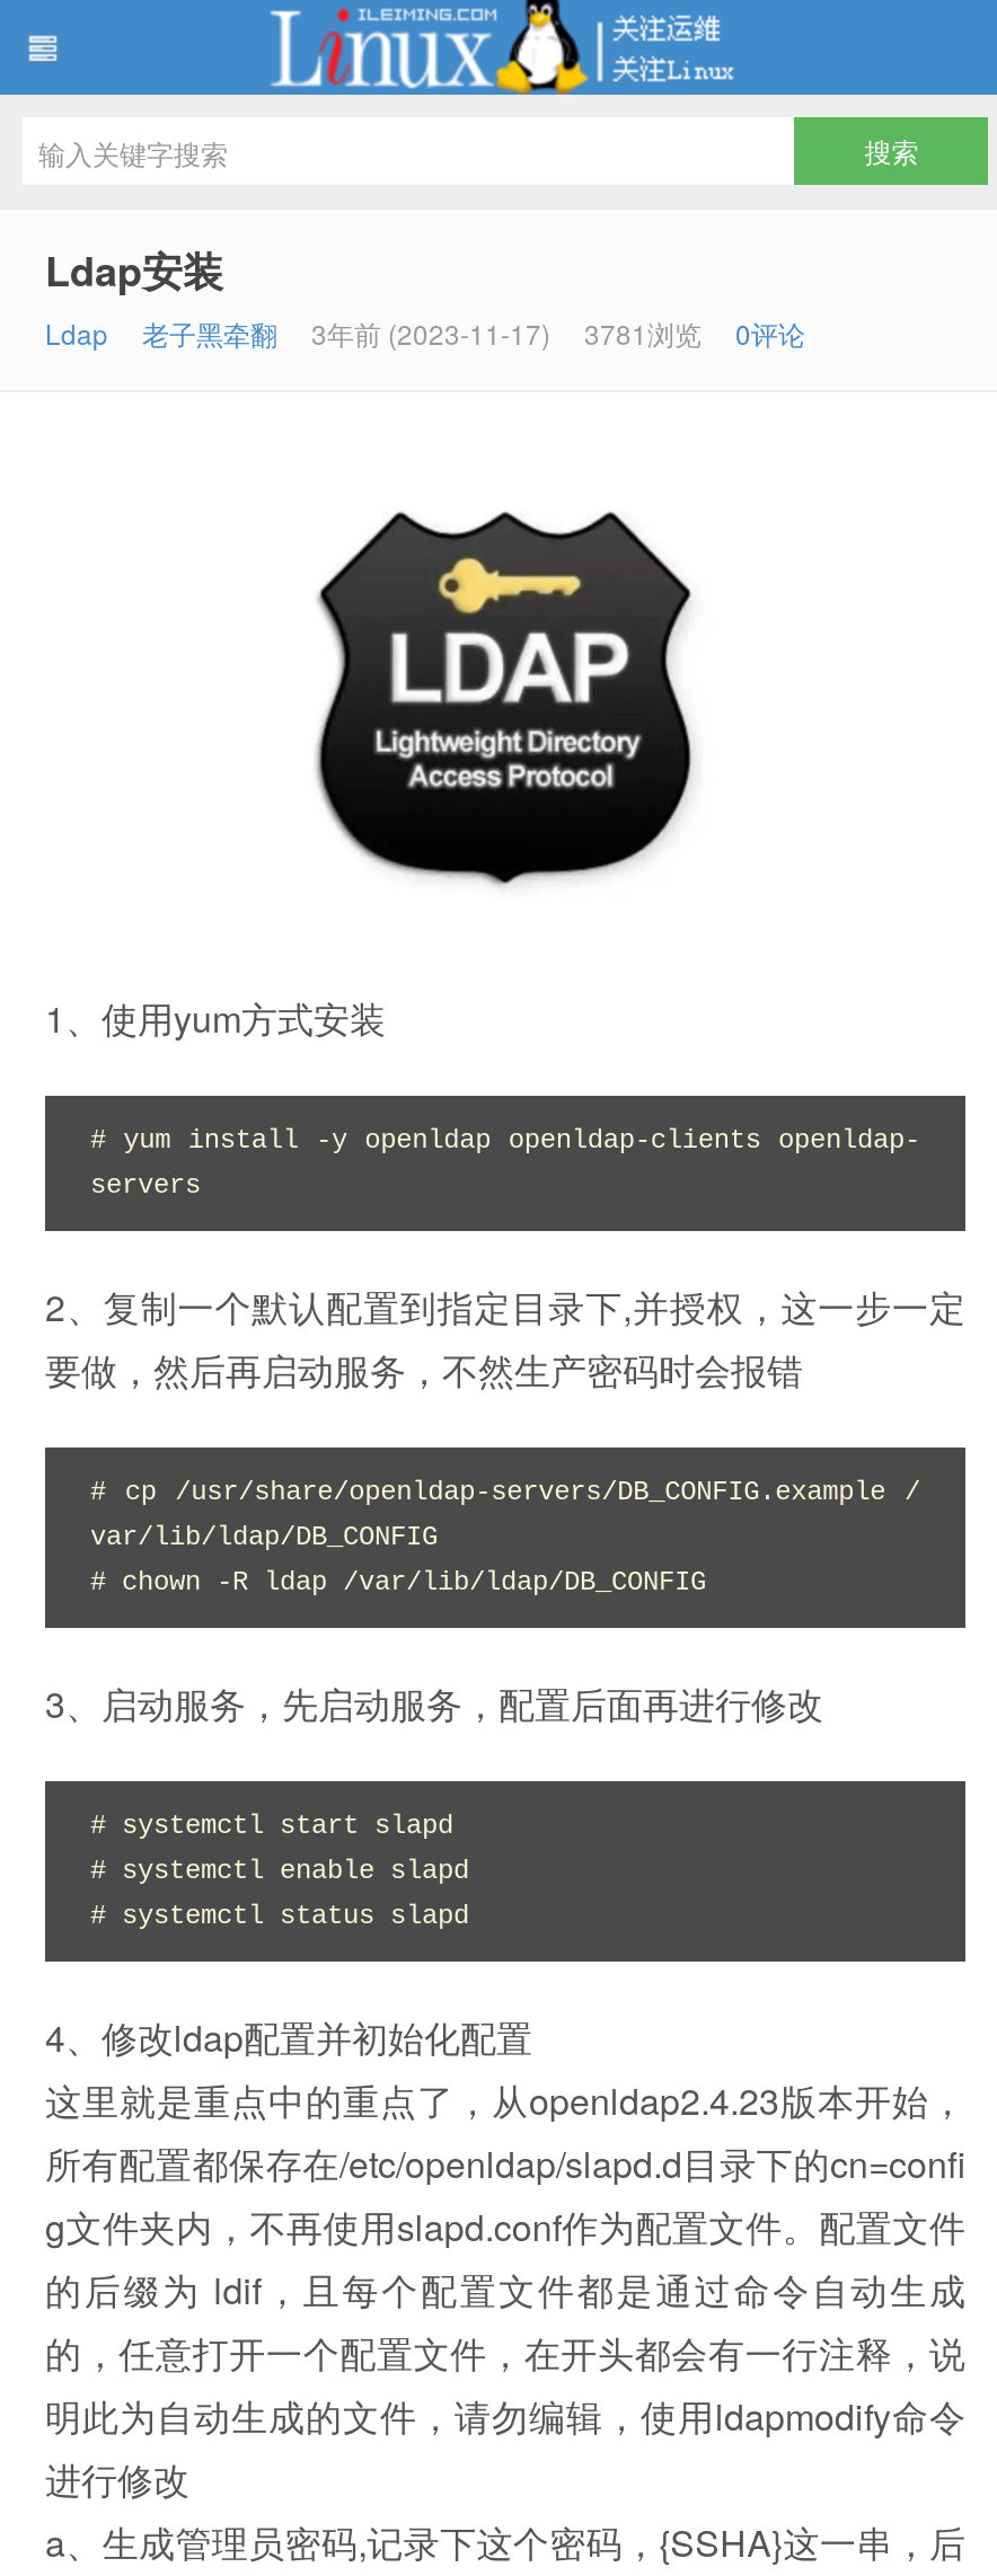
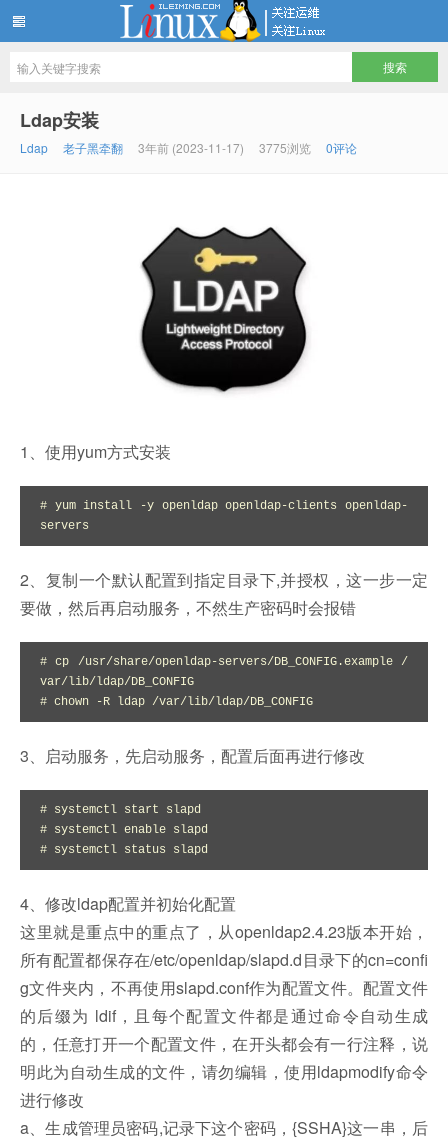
[45,313,805,352] Ldap 老子黑牵翻 3年前 (2023-11-17) 3781浏览 0评论 -> [20,139,357,156] Ldap 老子黑牵翻 3年前 (2023-11-17) 3775浏览 0评论

